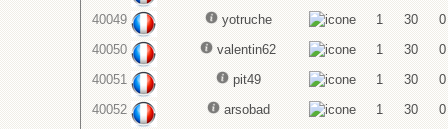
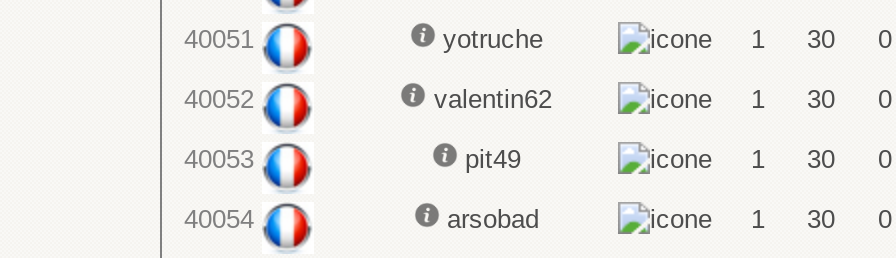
[92,12,131,27] 40049 -> [184,24,262,54] 40051
[92,42,131,57] 40050 -> [184,84,262,114] 40052
[92,72,131,87] 40051 -> [184,144,262,174] 40053
[92,102,131,117] 40052 -> [184,204,262,234] 40054

